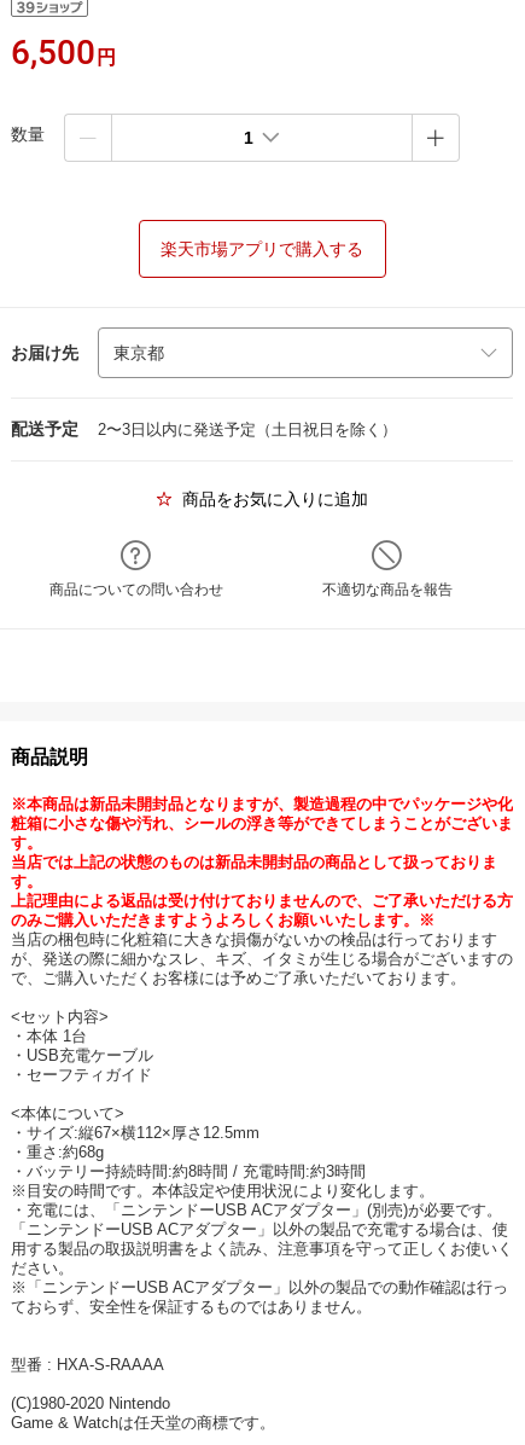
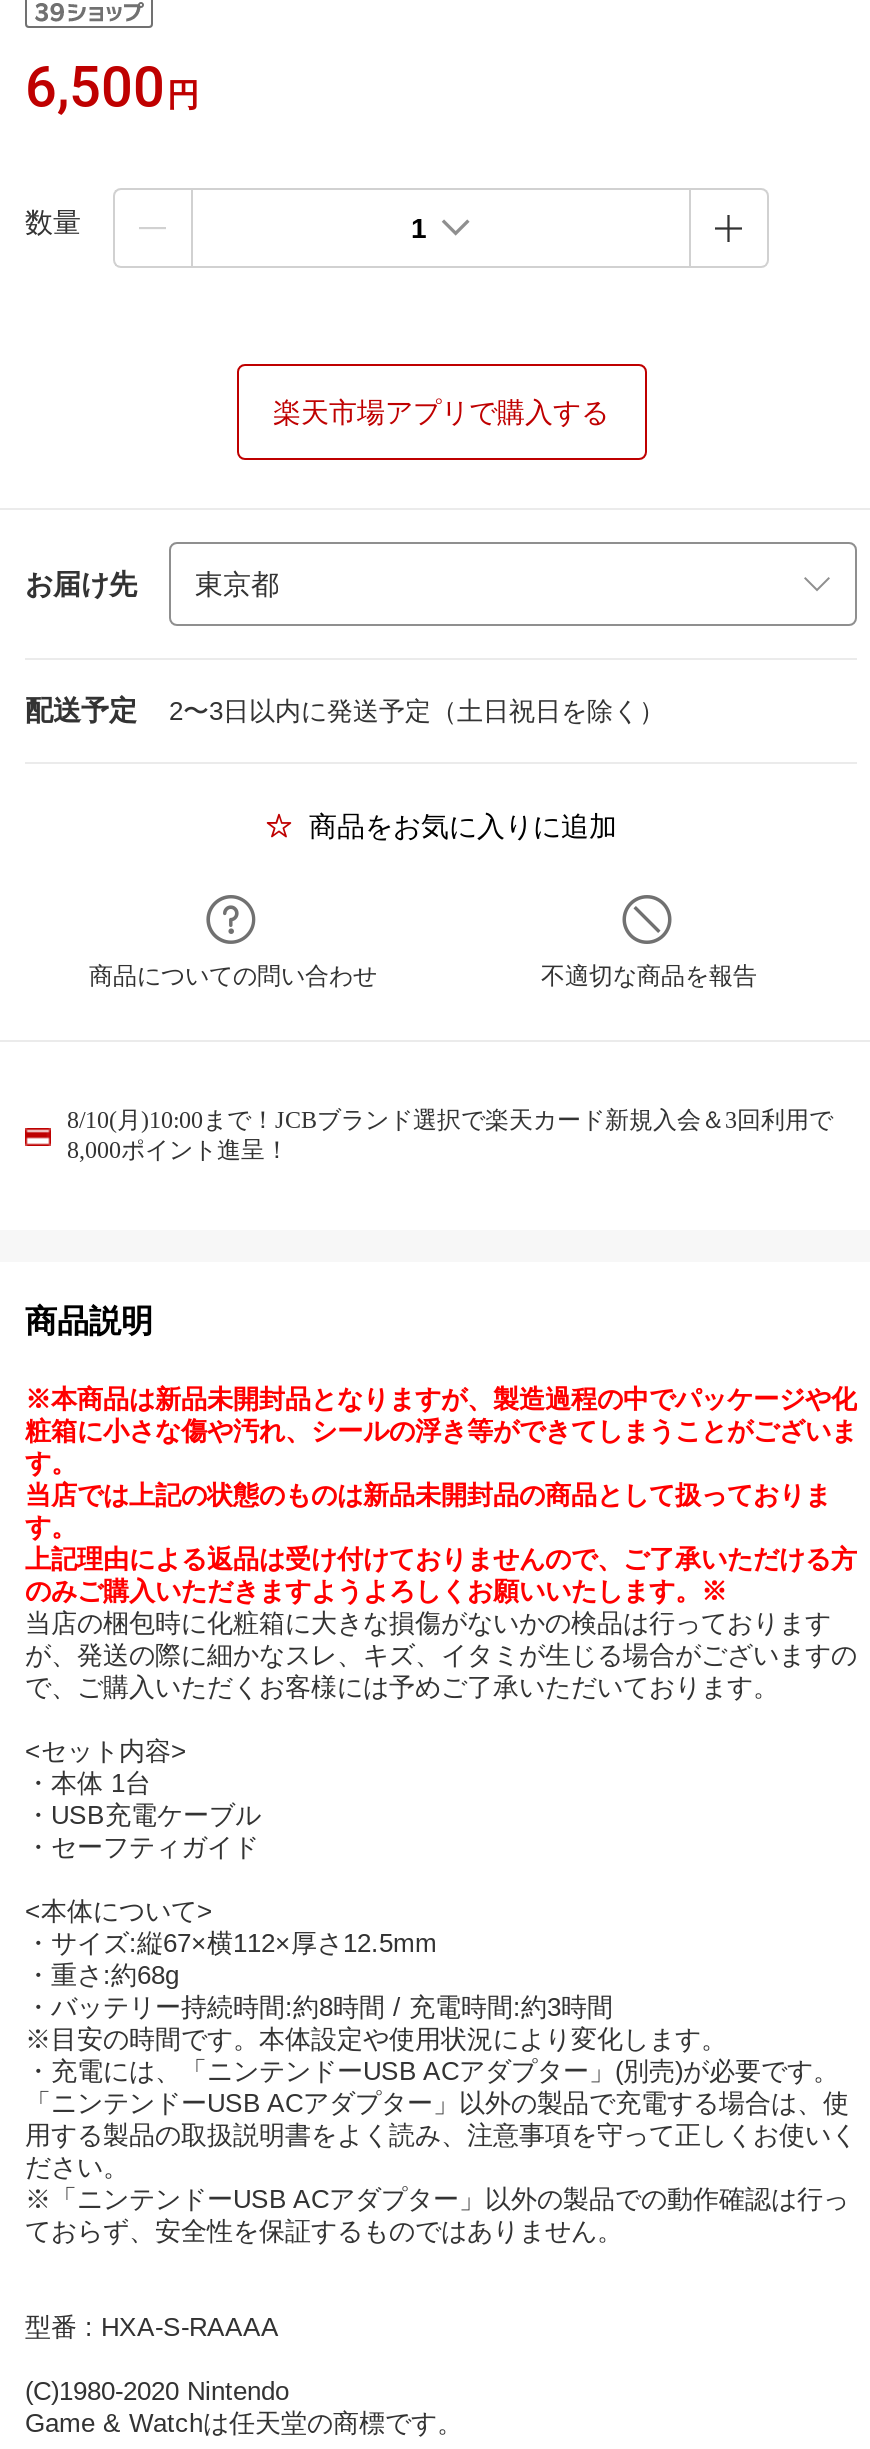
none -> [67,1106,833,1164] 8/10(月)10:00まで！JCBブランド選択で楽天カード新規入会＆3回利用で | 8,000ポイント進呈！

